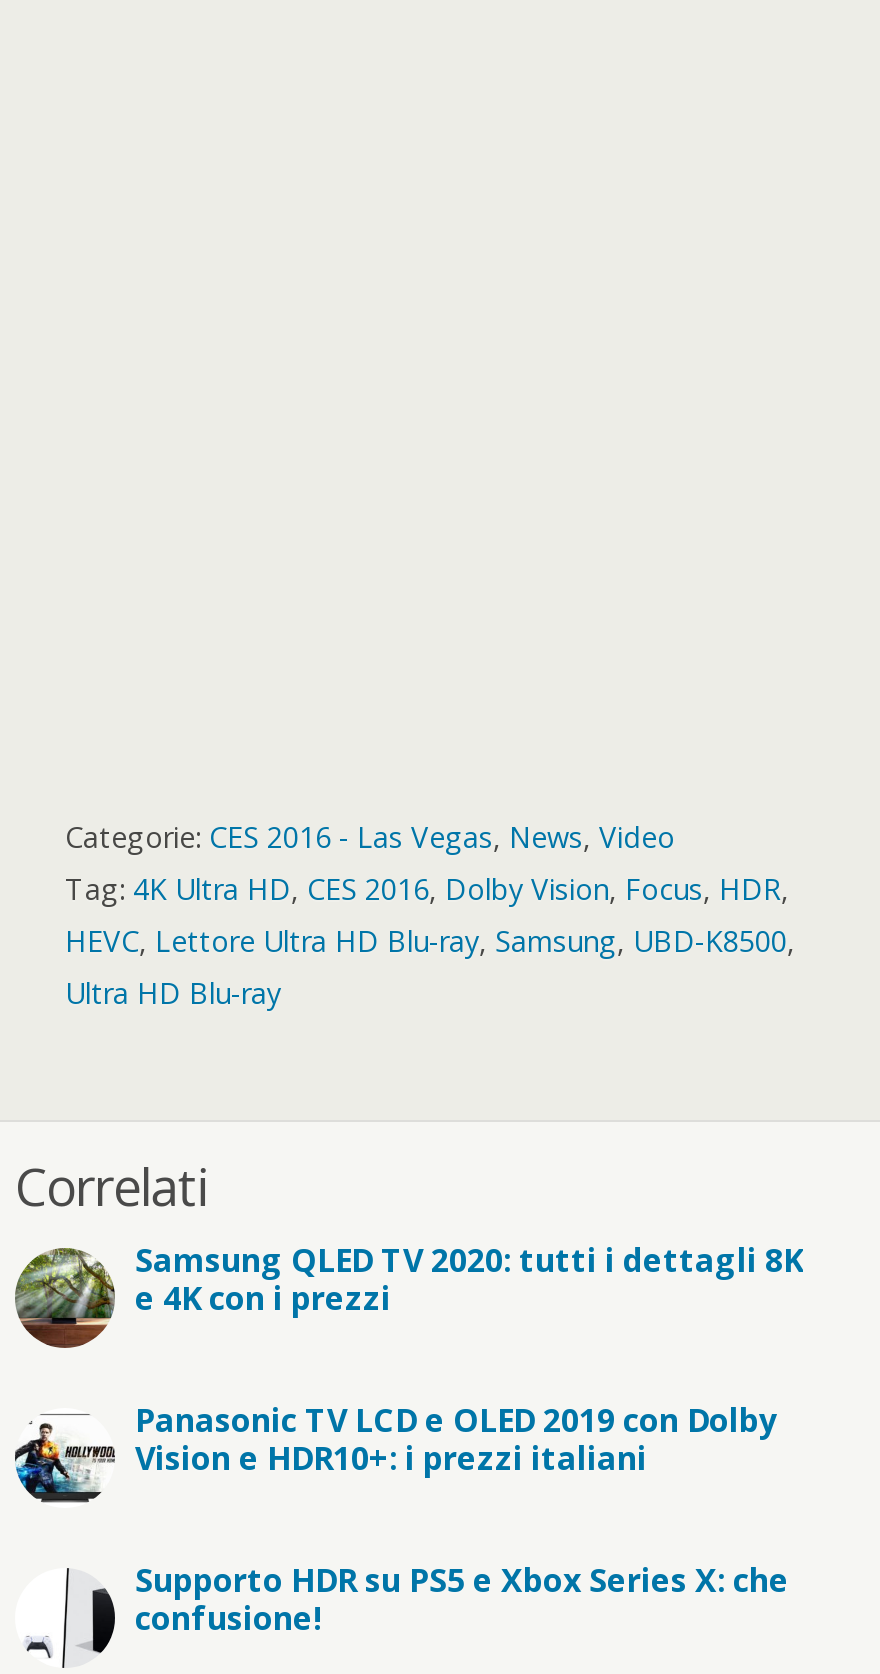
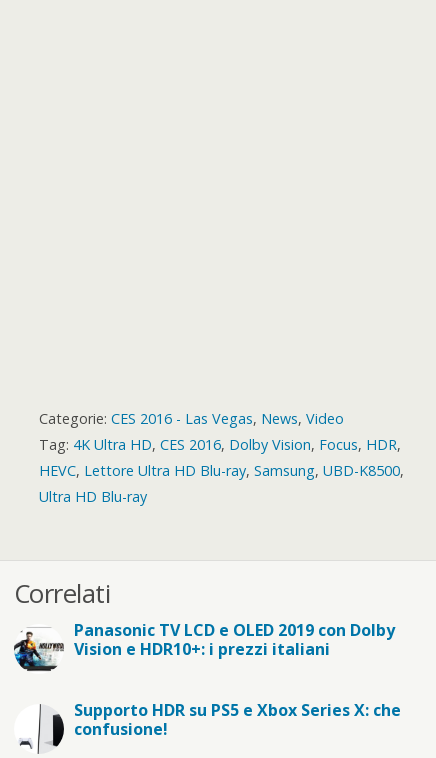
[15,1237,803,1350] [image] | Samsung QLED TV 2020: tutti i dettagli 8K | e 4K con i prezzi -> none

